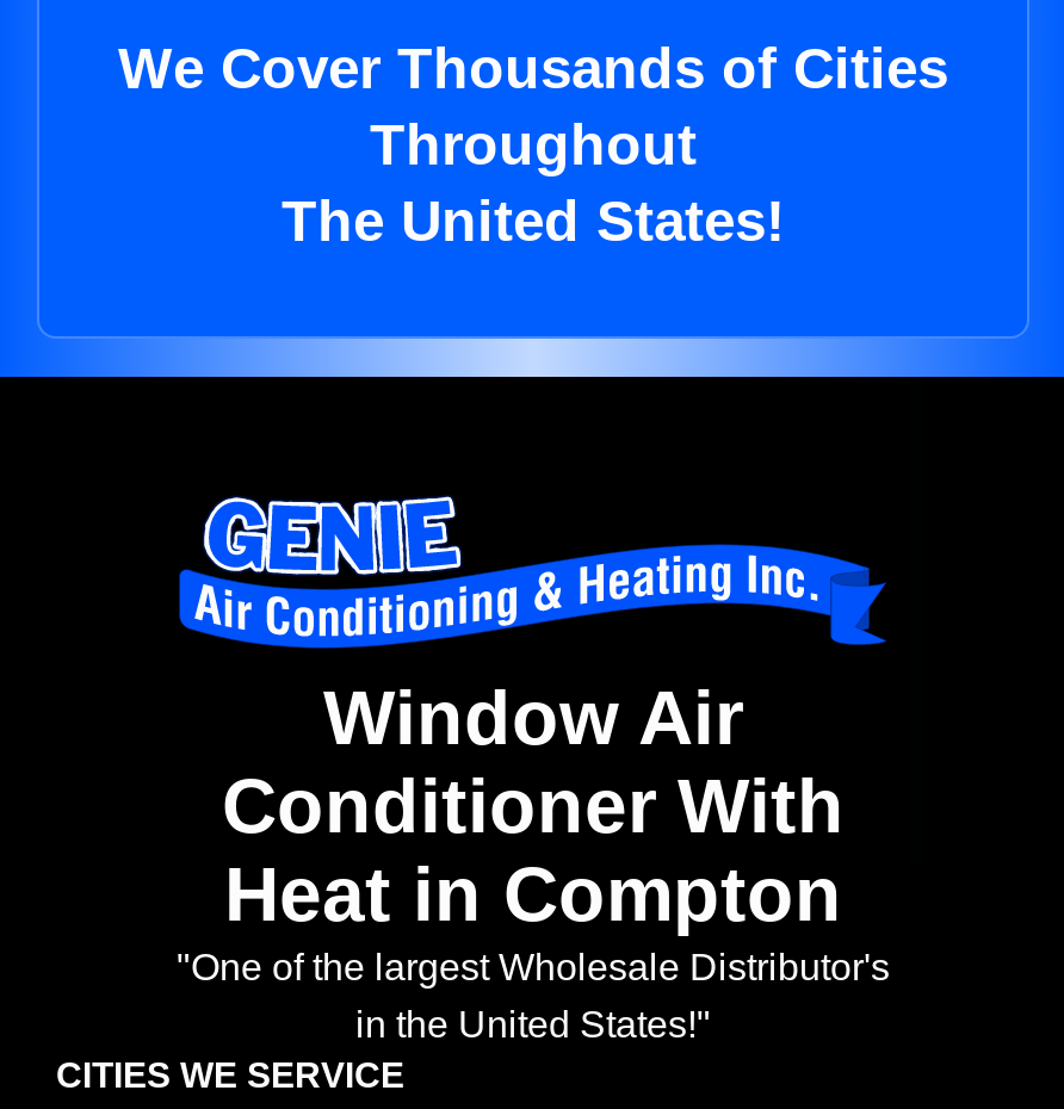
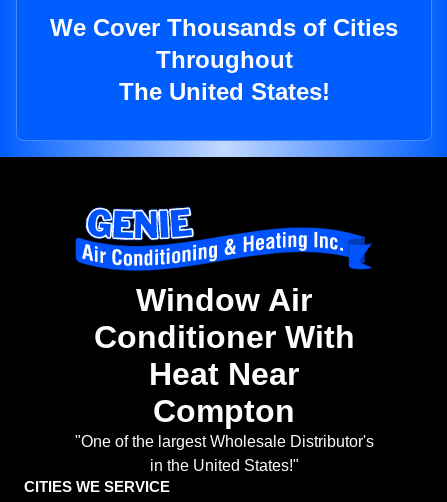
[224,852,842,938] Heat in Compton -> [149,356,299,429] Heat Near | Compton

